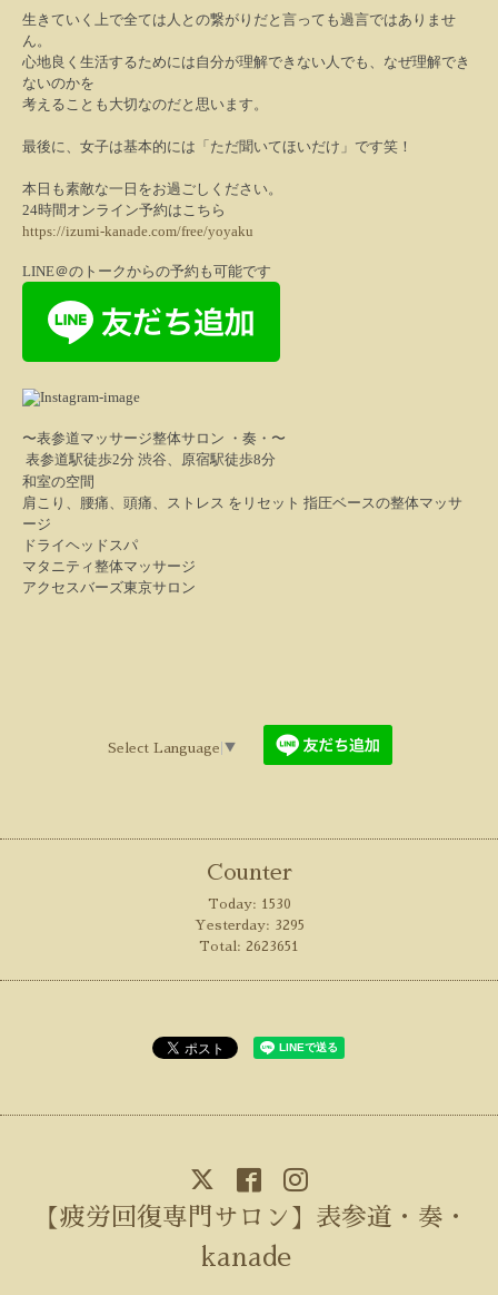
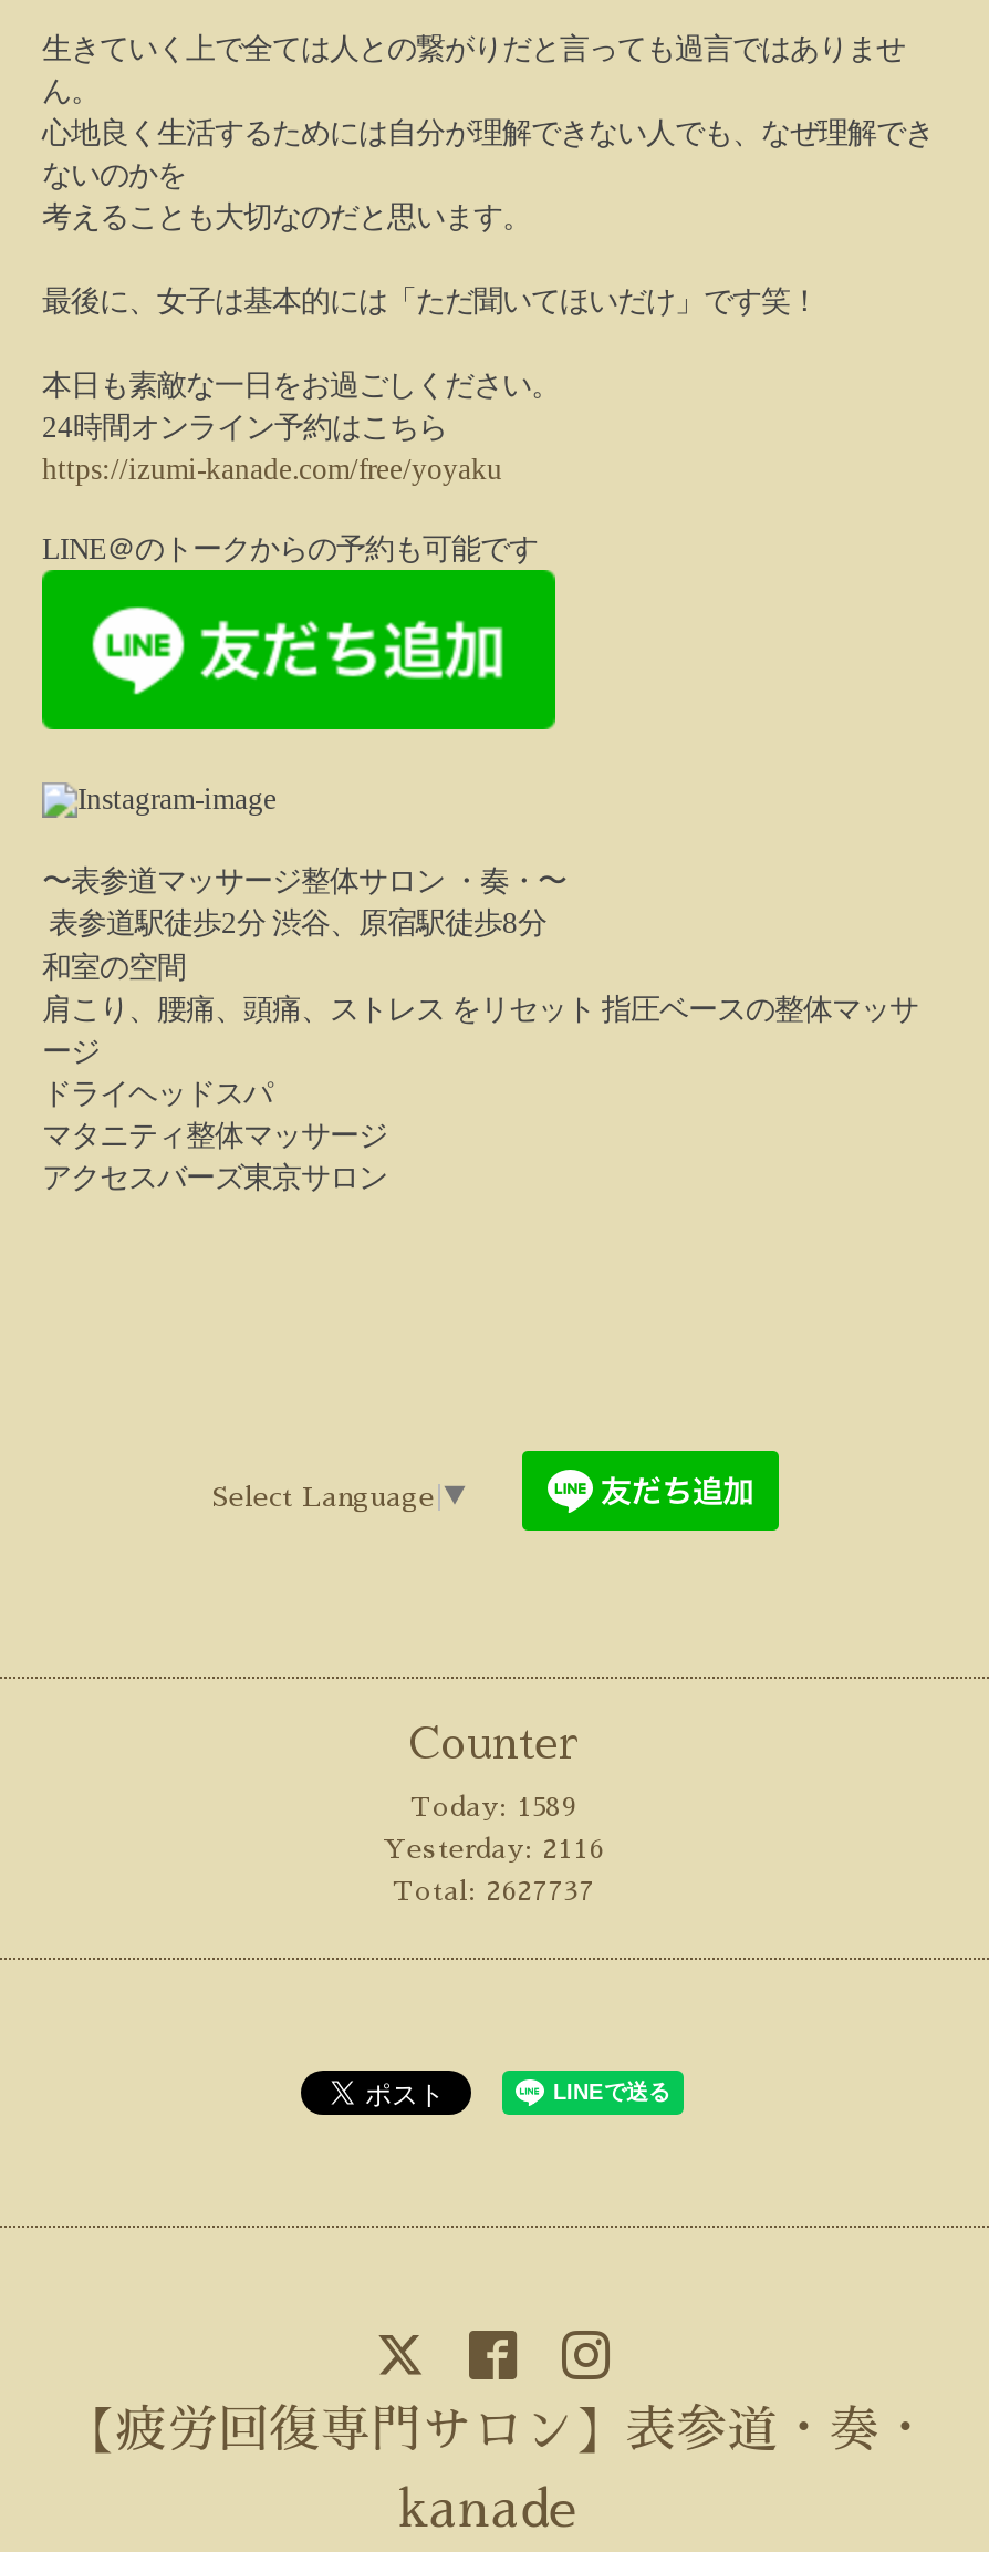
[207,897,291,911] Today: 1530 -> [410,1794,576,1820] Today: 1589
[194,919,304,932] Yesterday: 3295 -> [383,1836,604,1863] Yesterday: 2116
[199,940,299,953] Total: 2623651 -> [393,1878,594,1905] Total: 2627737

